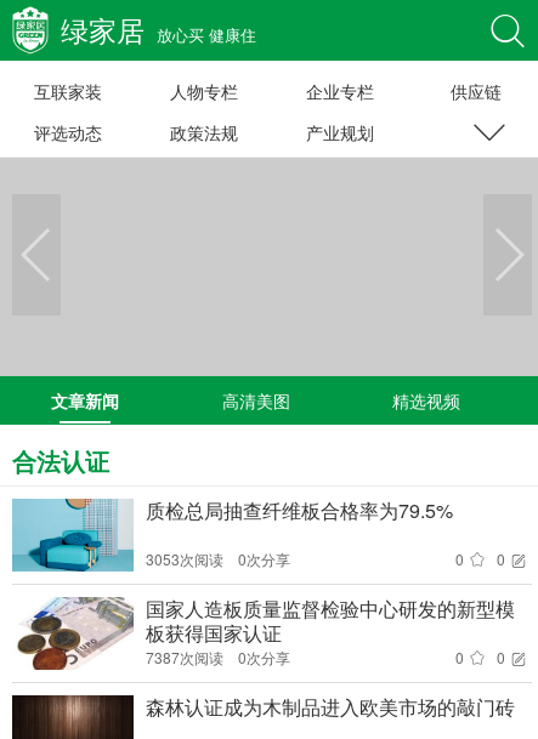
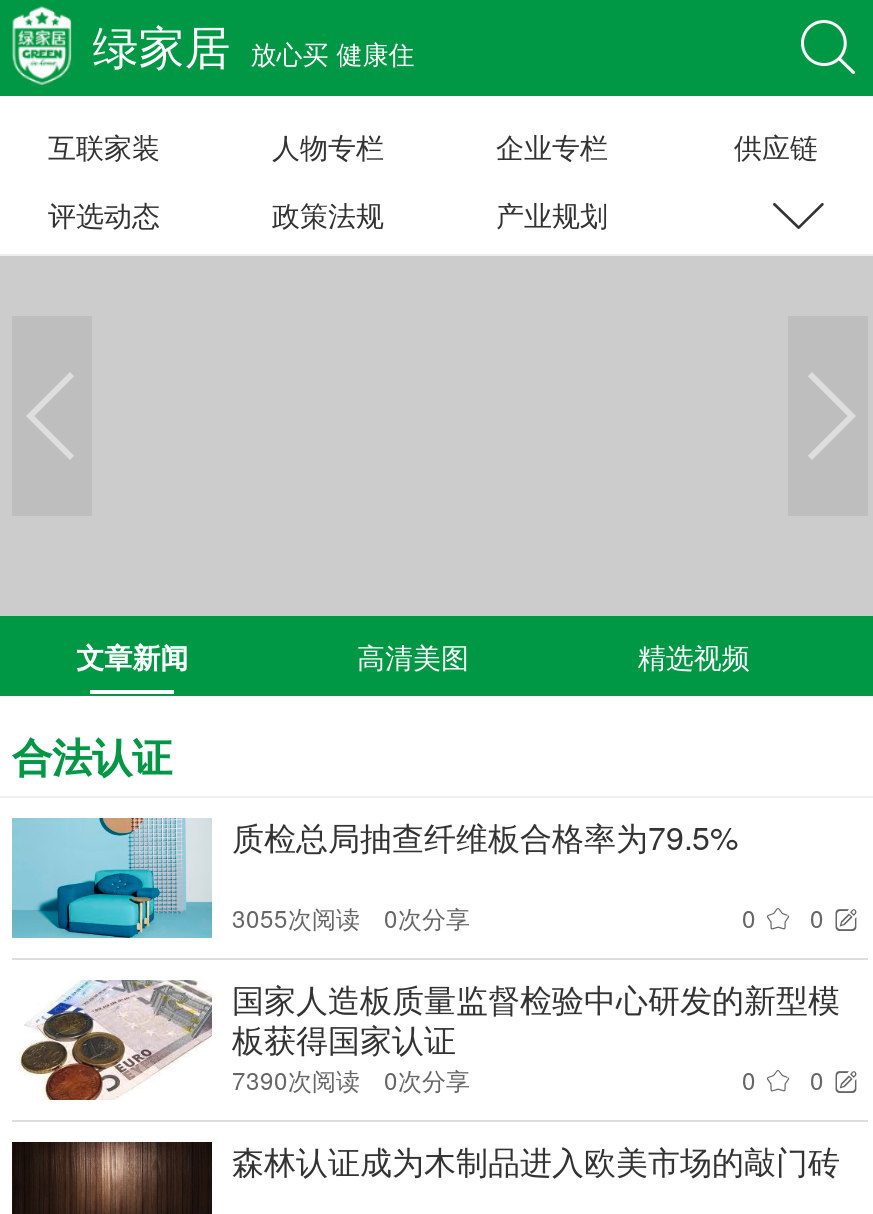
[146,548,290,569] 3053次阅读 0次分享 -> [232,900,470,934] 3055次阅读 0次分享
[146,647,290,667] 7387次阅读 0次分享 -> [232,1062,470,1096] 7390次阅读 0次分享

